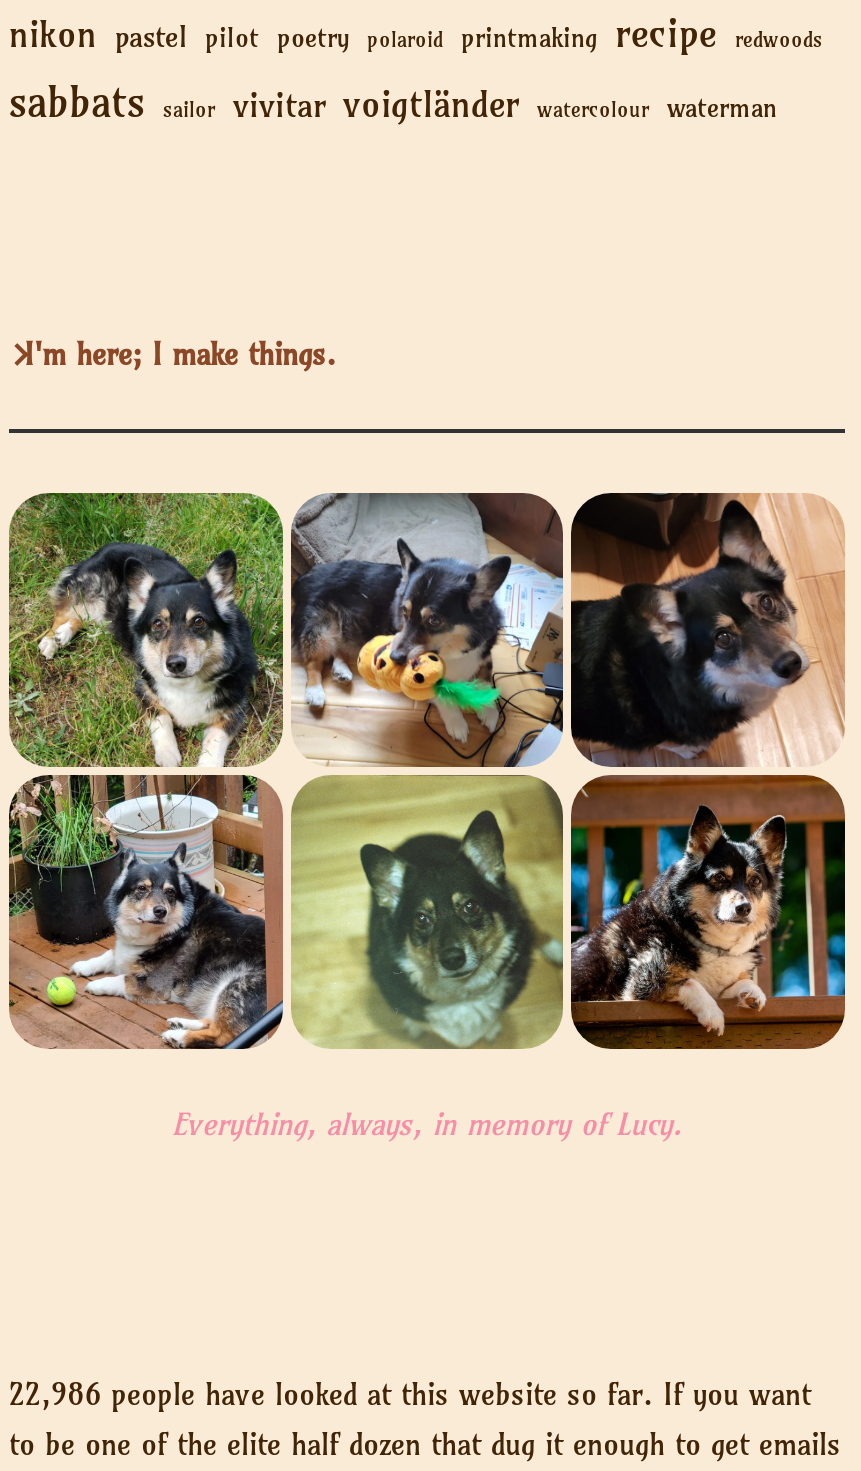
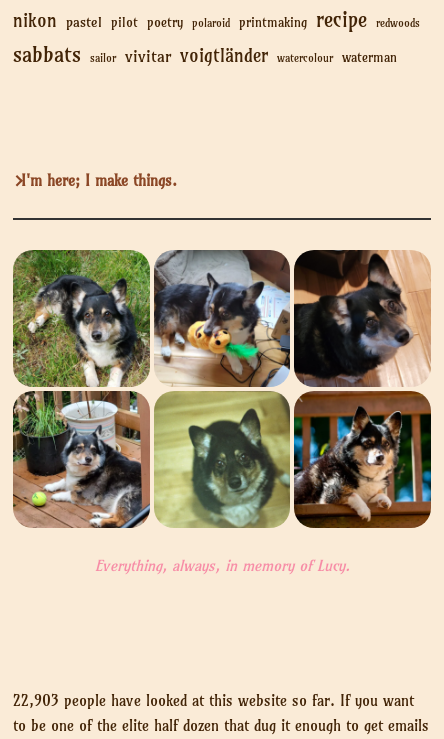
[9,1374,811,1412] 22,986 people have looked at this website so far. If you want -> [13,691,414,710] 22,903 people have looked at this website so far. If you want

